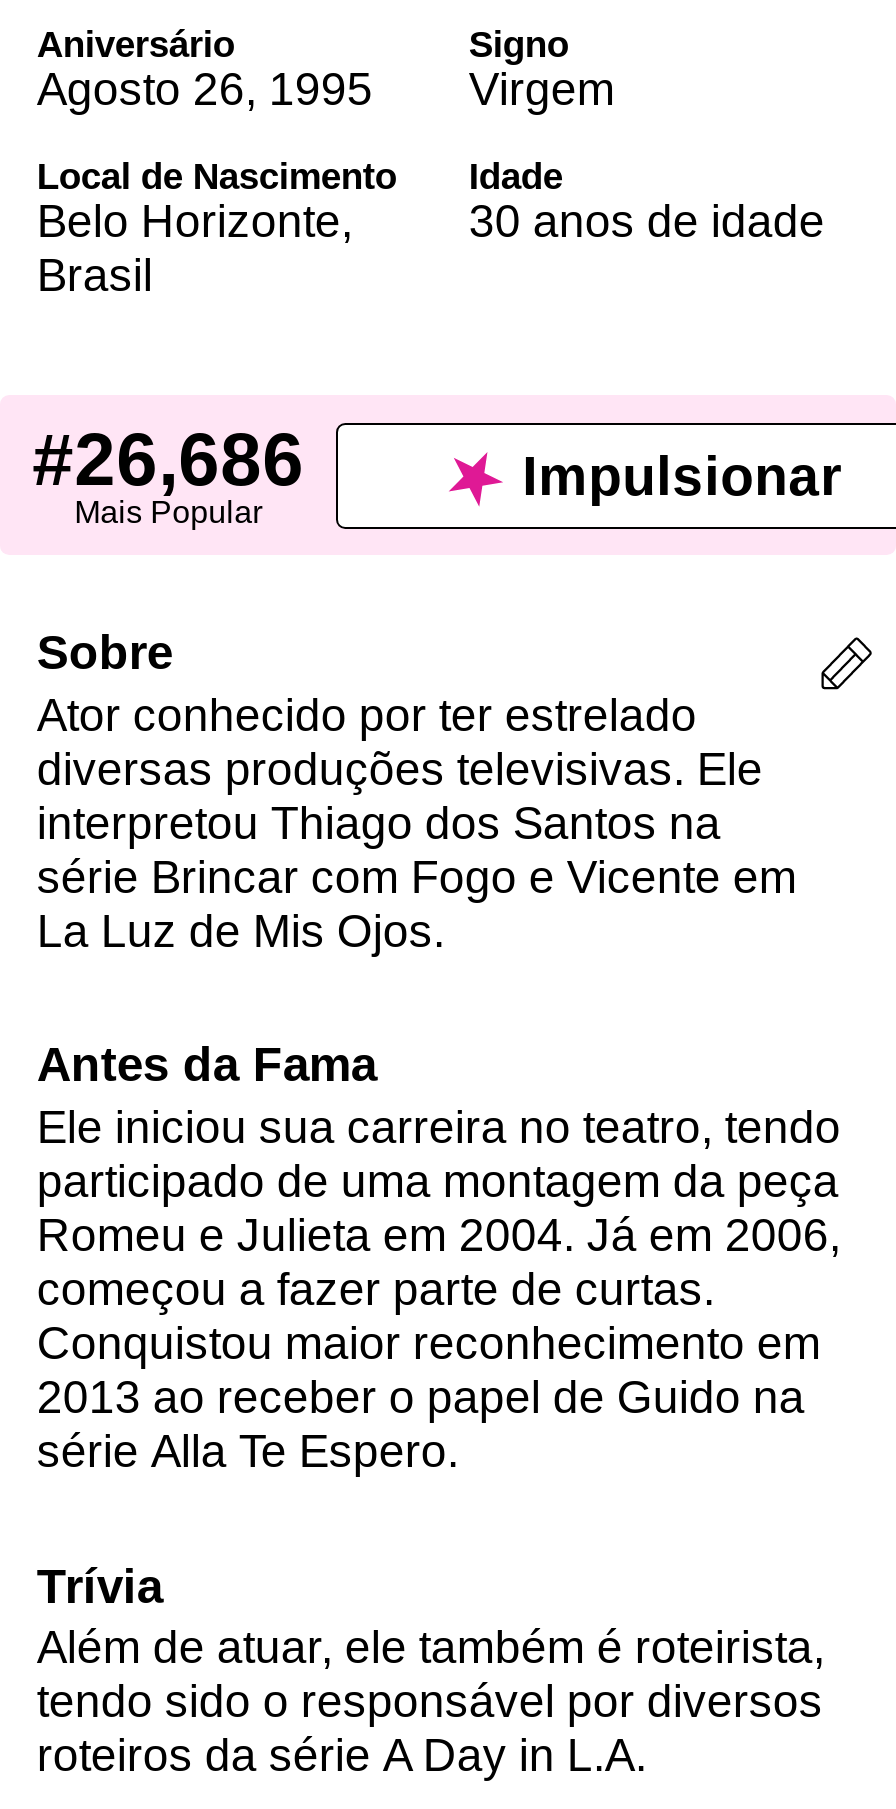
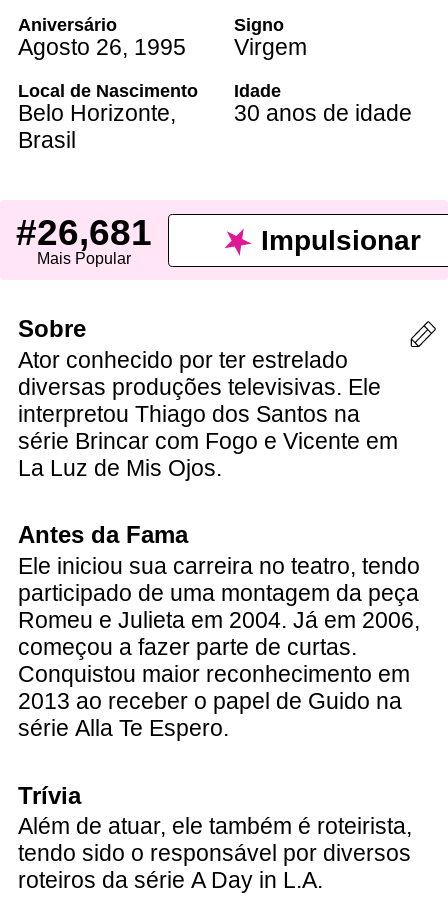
[32,418,304,500] #26,686 -> [16,211,152,252] #26,681

